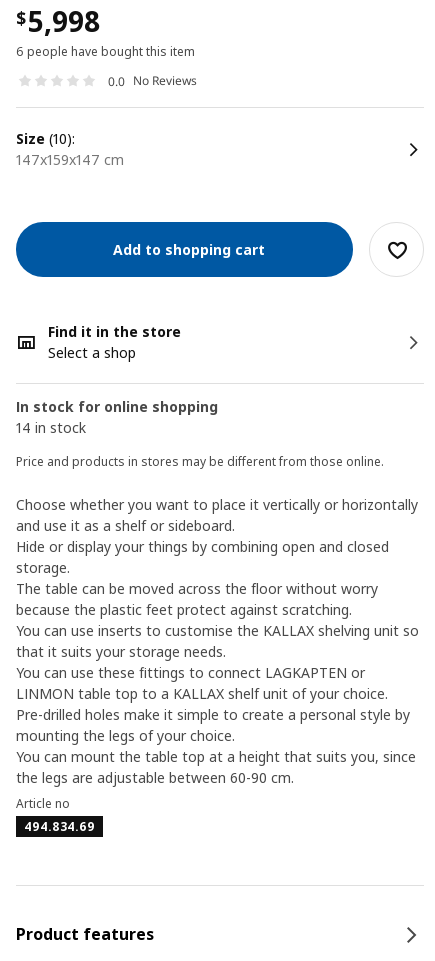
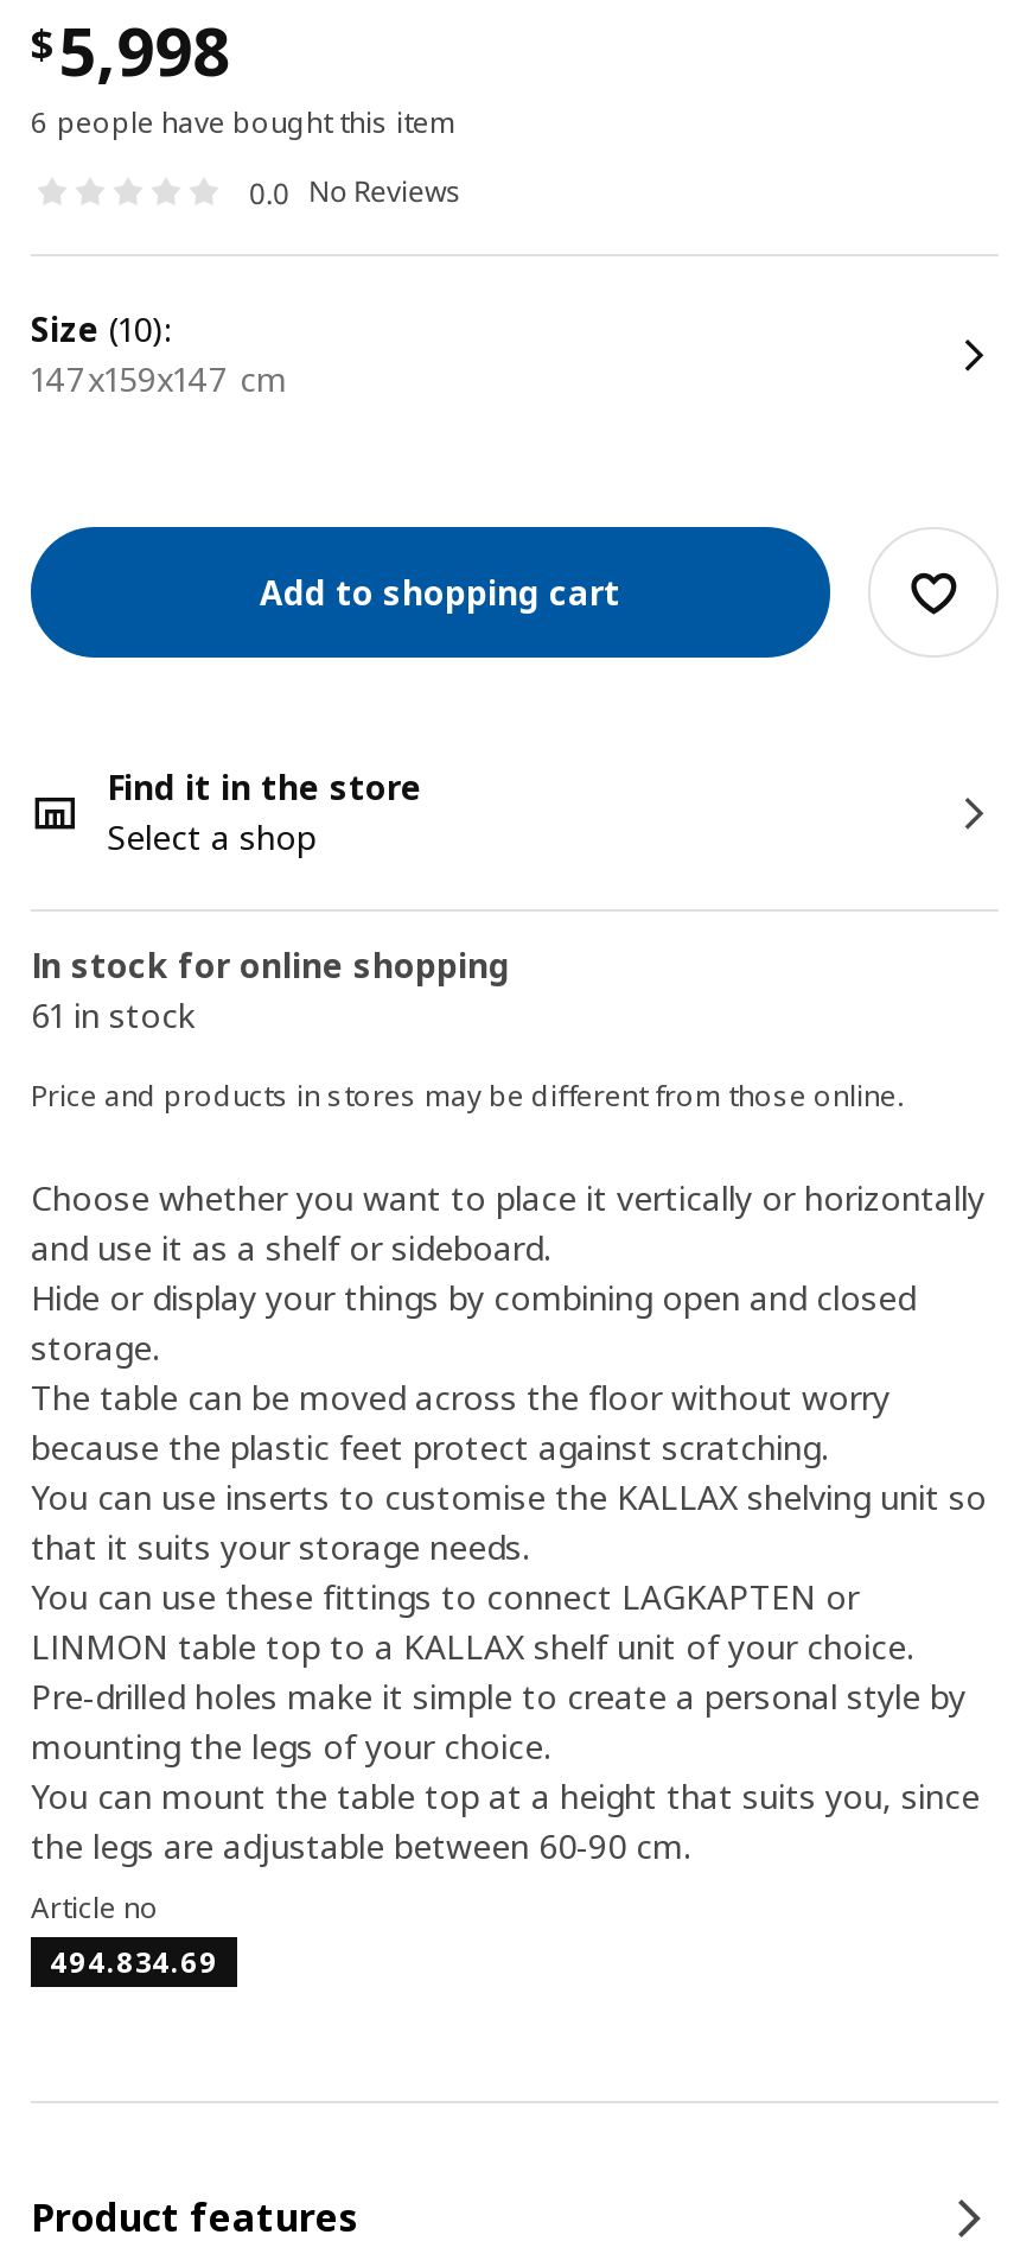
[16,418,86,437] 14 in stock -> [31,992,195,1037] 61 in stock

